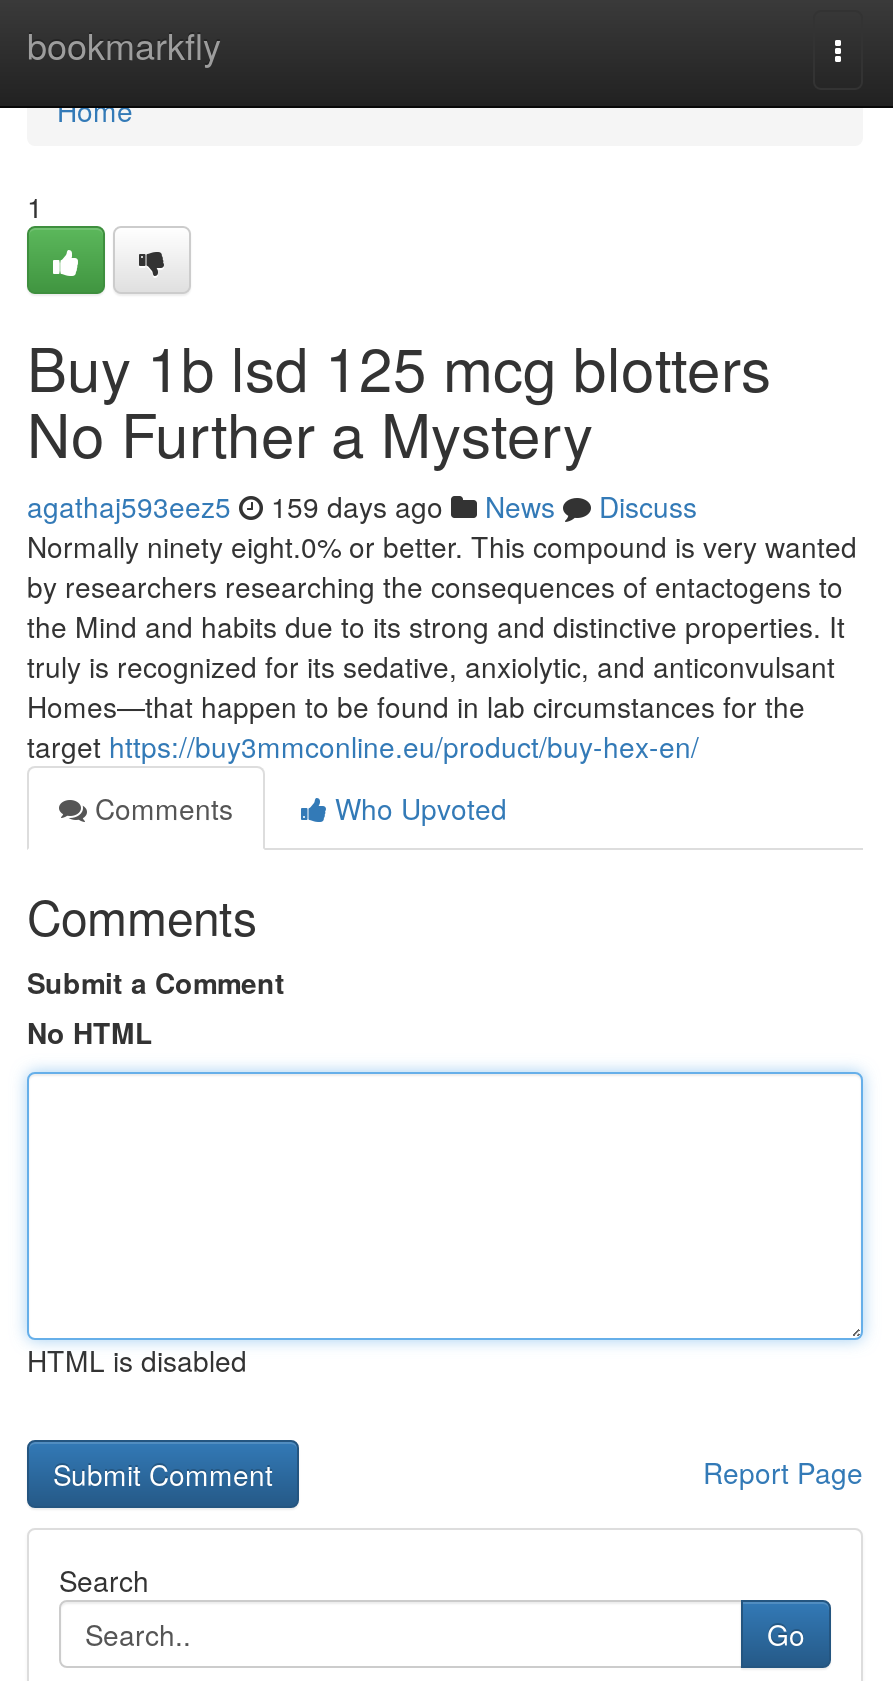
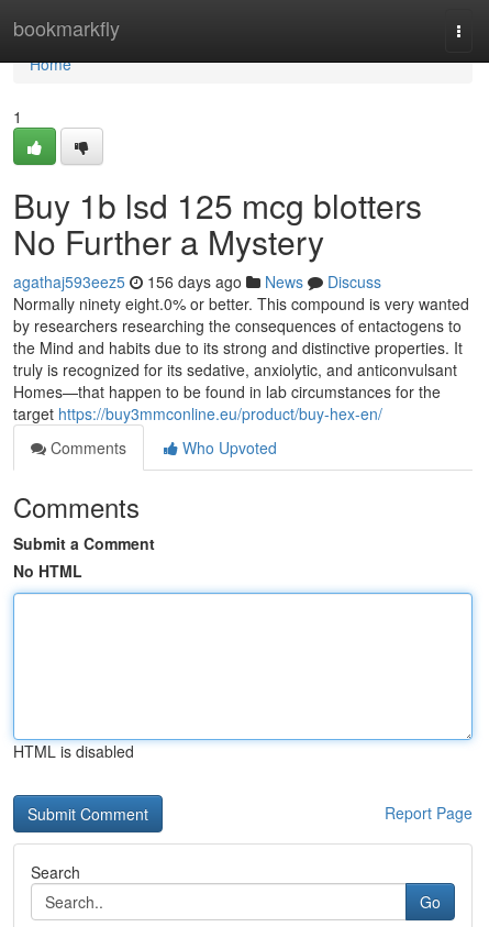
[27,486,697,526] agathaj593eez5 159 days ago News Discuss -> [13,271,381,293] agathaj593eez5 156 days ago News Discuss

